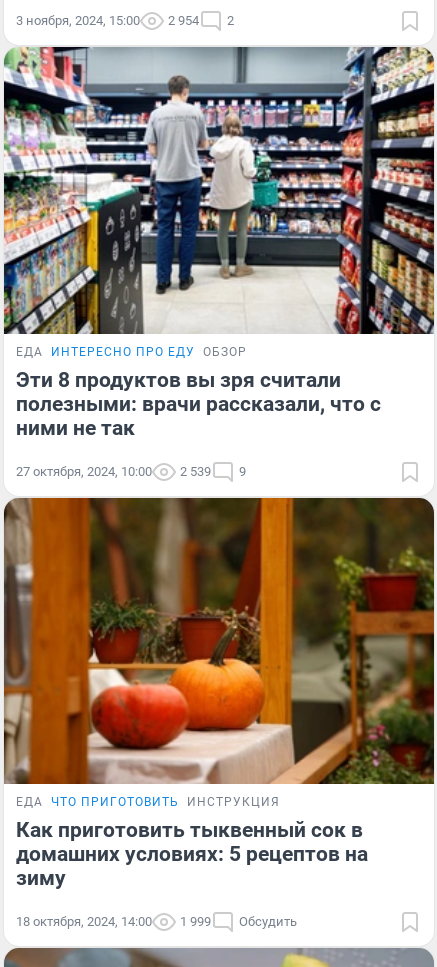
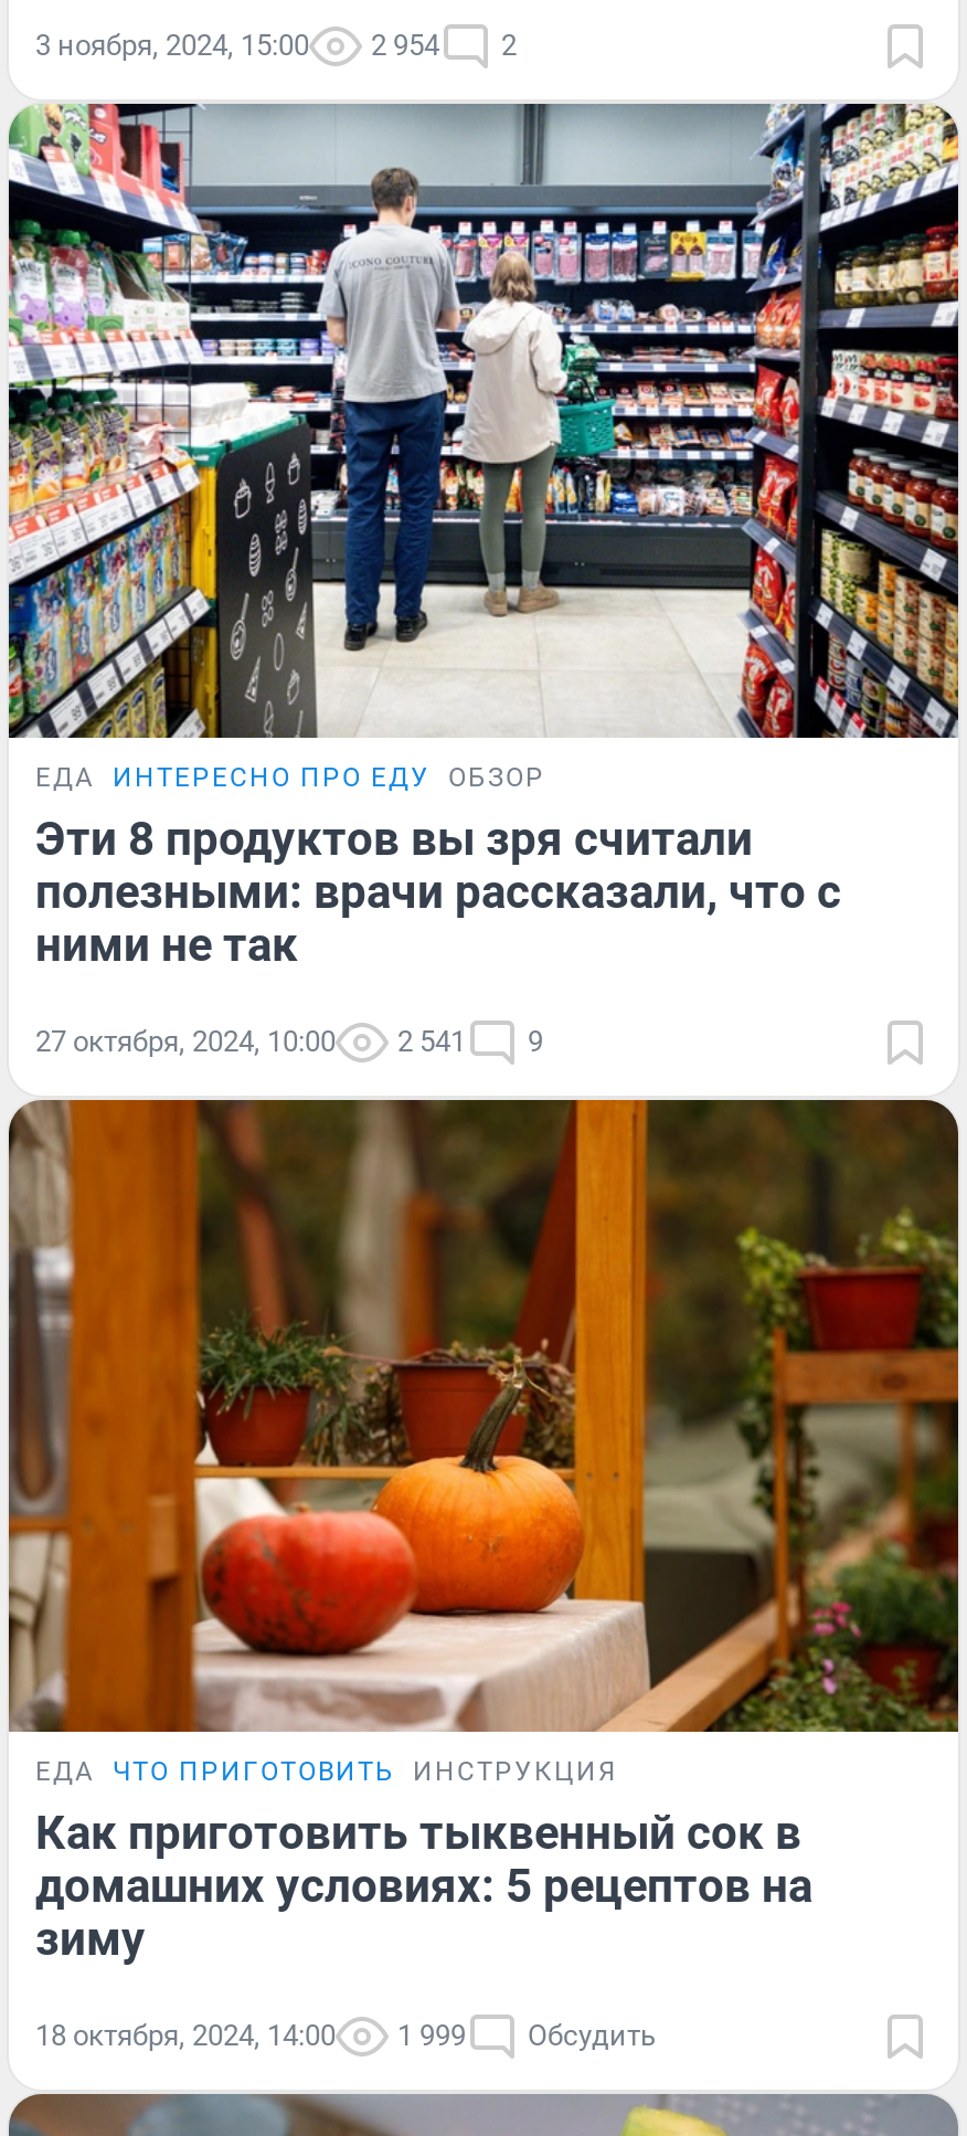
[16,464,246,479] 27 октября, 2024, 10:00 2 539 9 -> [35,1024,543,1057] 27 октября, 2024, 10:00 2 541 9

